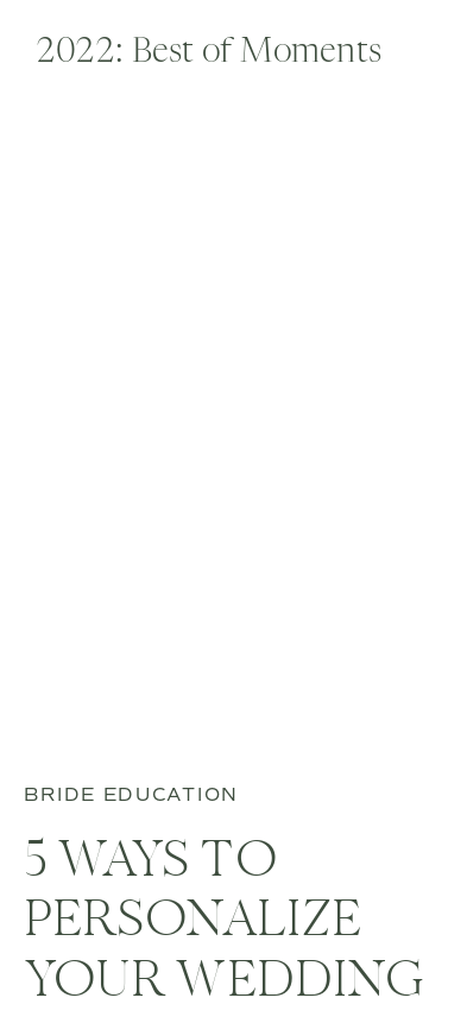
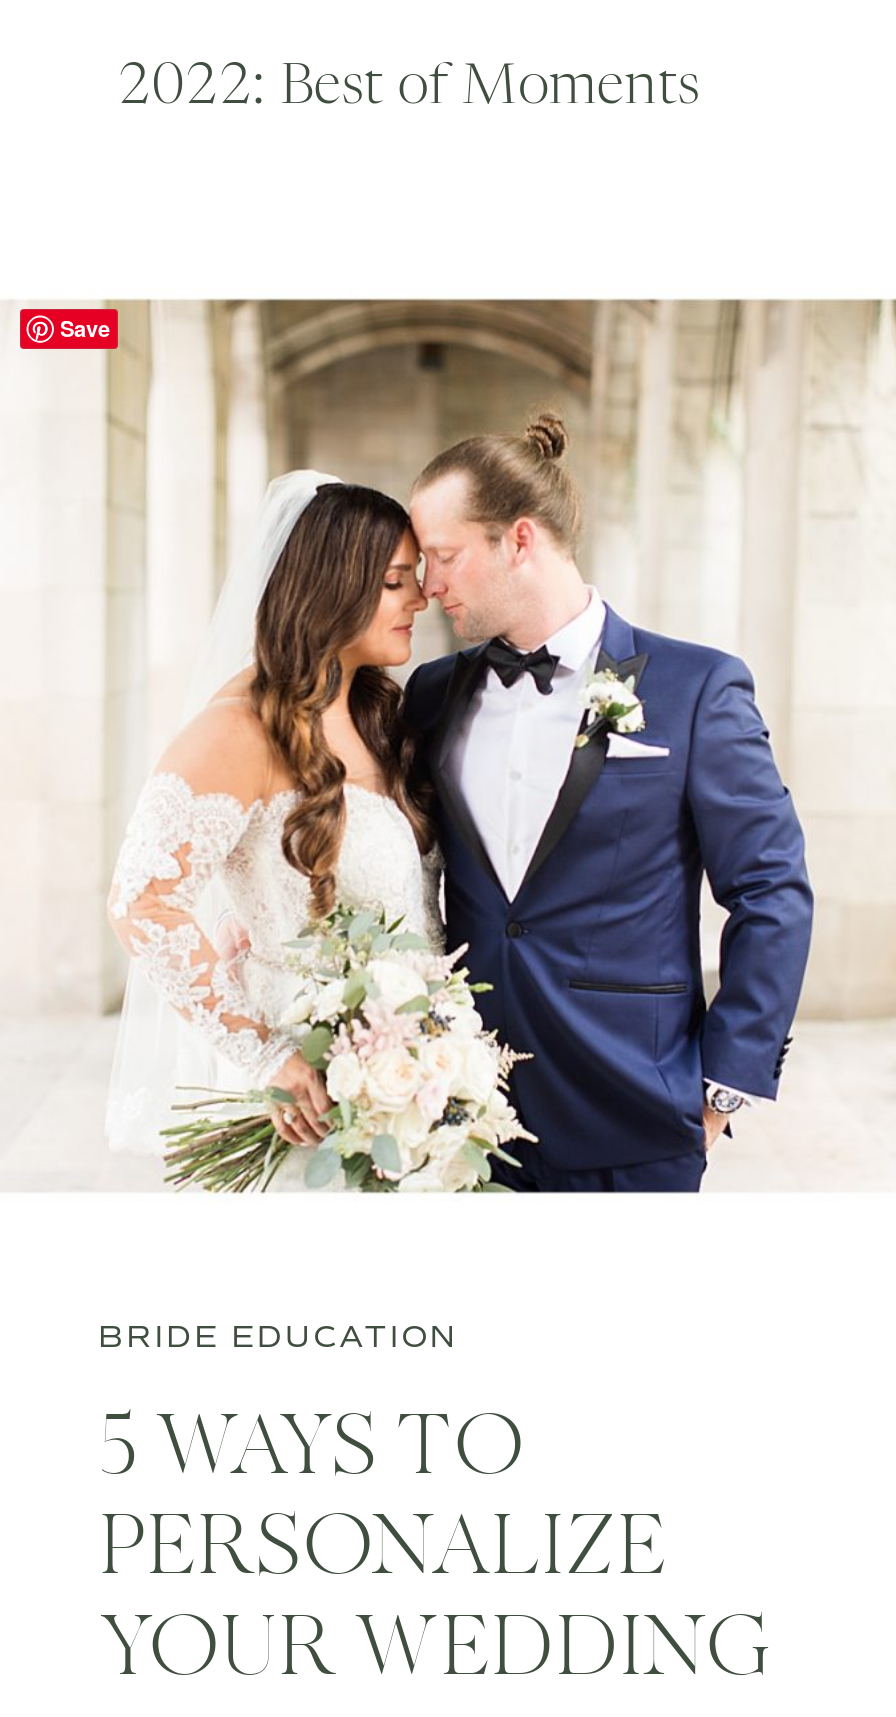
none -> [6,297,890,1195] [image] | Save

